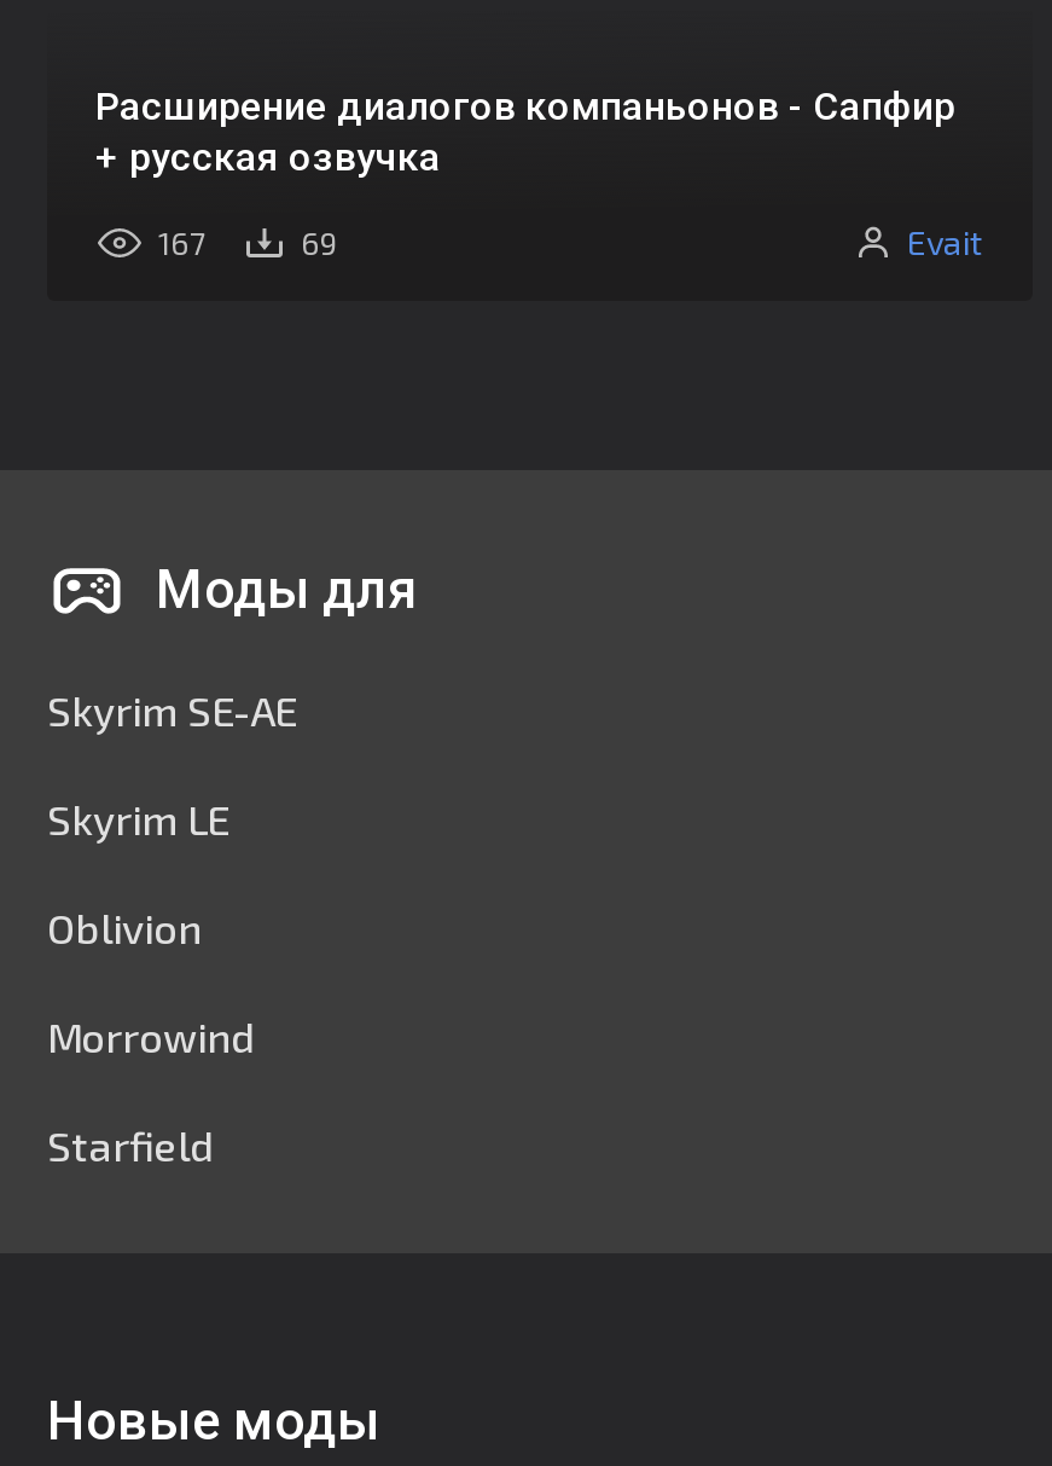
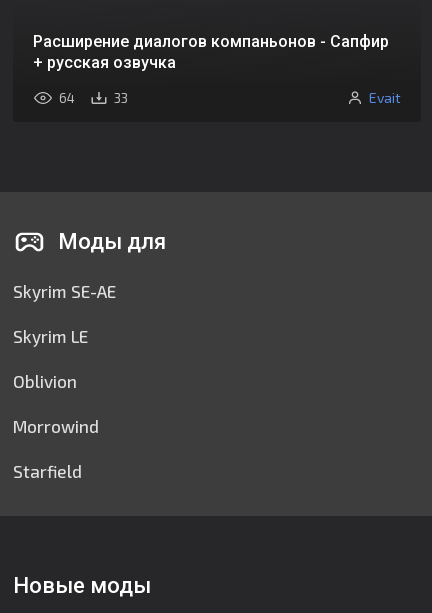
[158,222,207,261] 167 -> [59,89,75,105] 64
[301,222,339,261] 69 -> [114,89,128,105] 33

